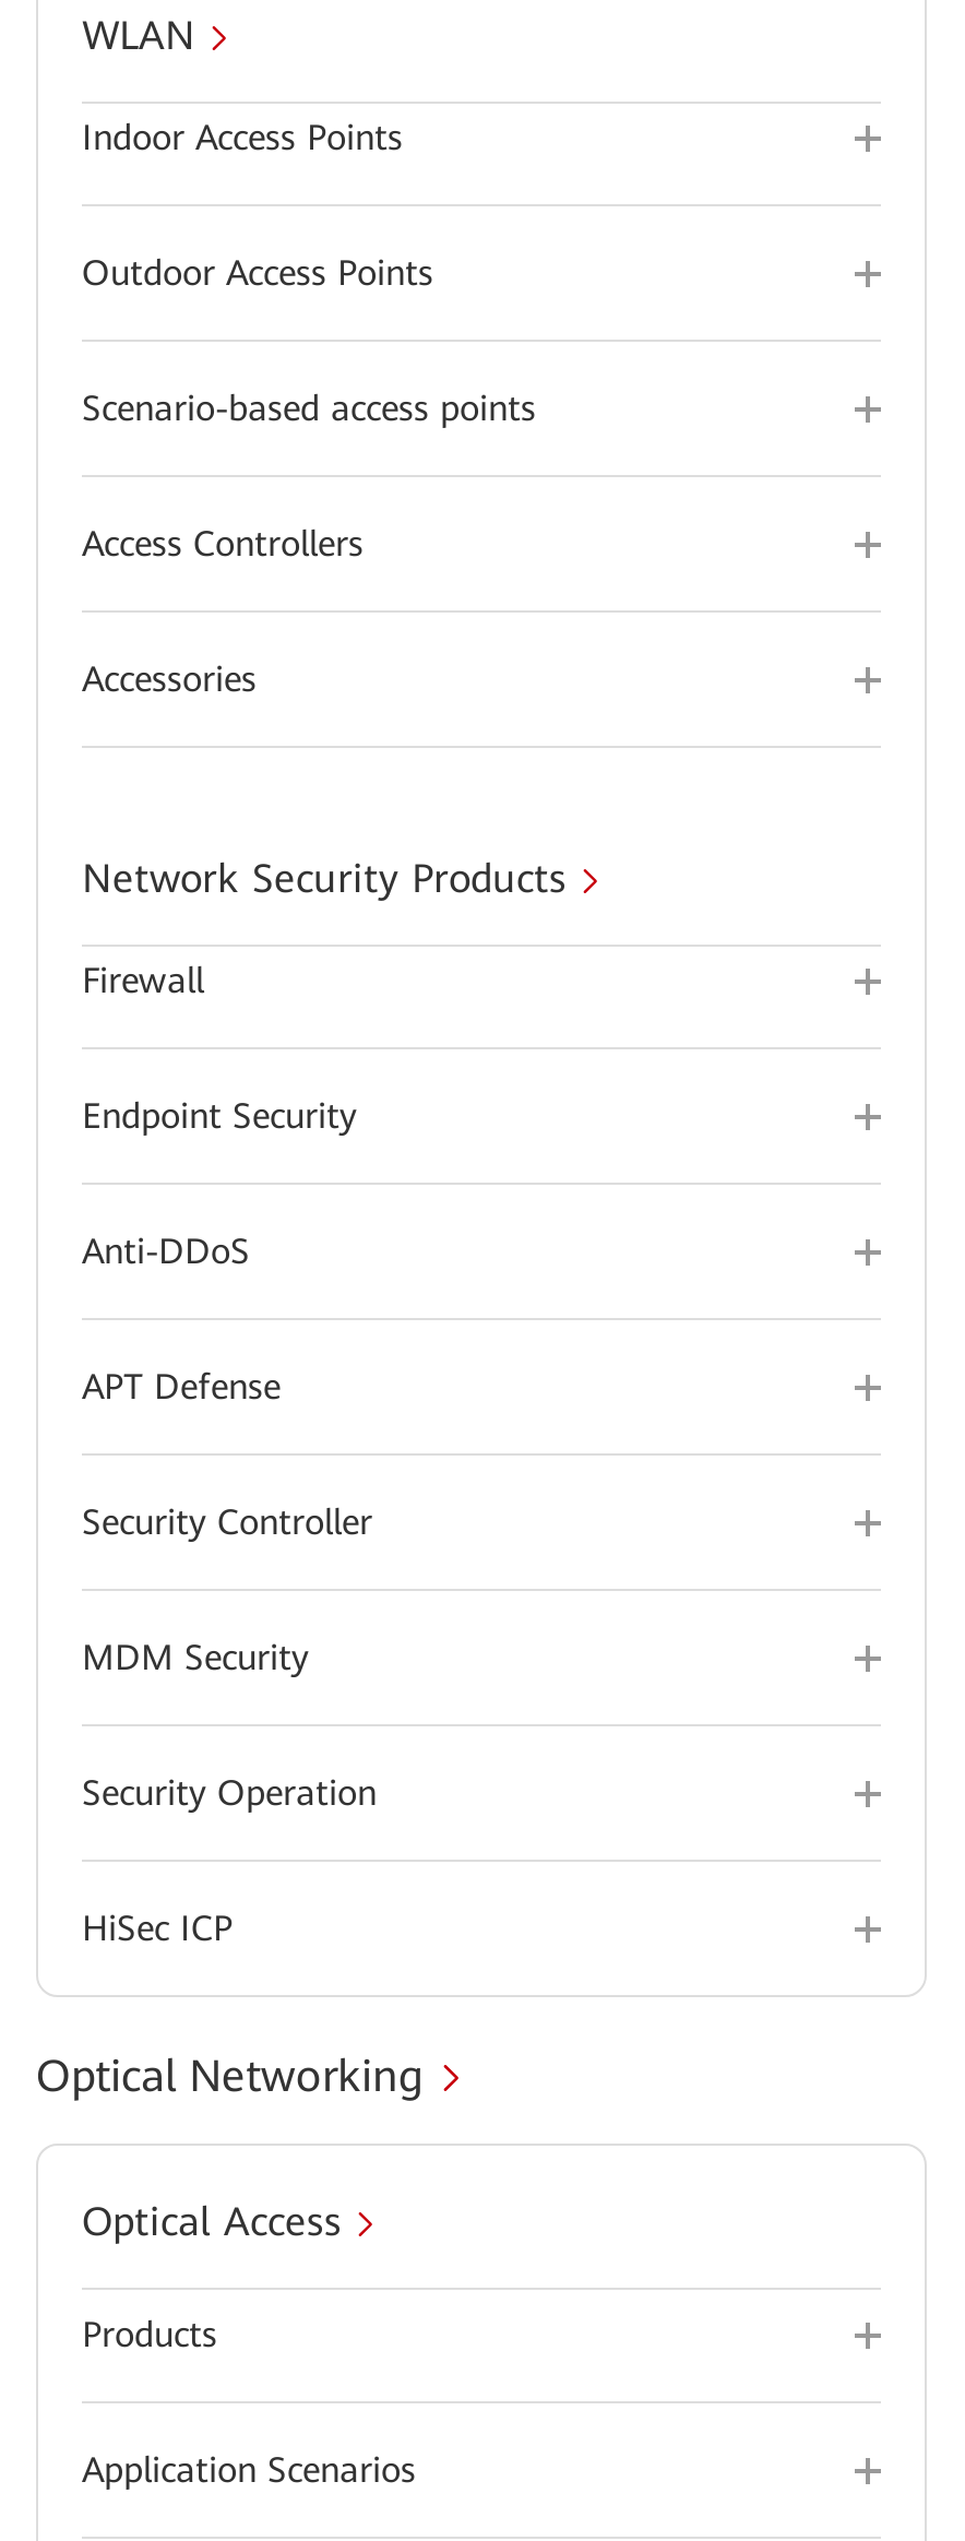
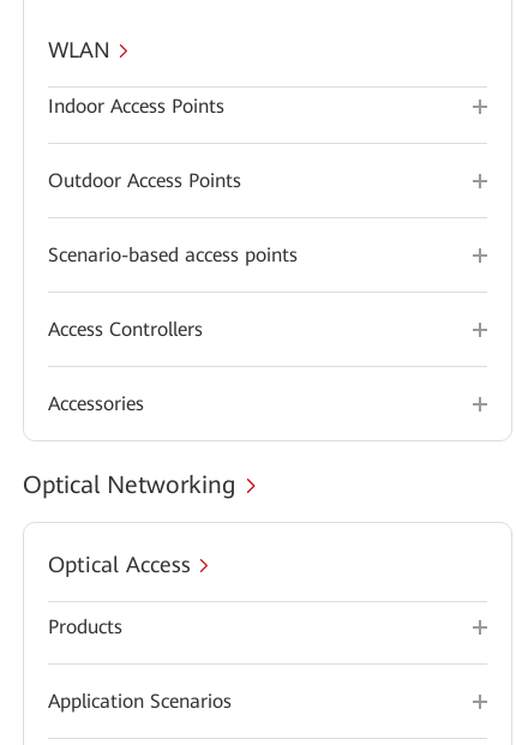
[82,855,567,1949] Network Security Products | Firewall | Endpoint Security | Anti-DDoS | APT Defense | Security Controller | MDM Security | Security Operation | HiSec ICP -> none

